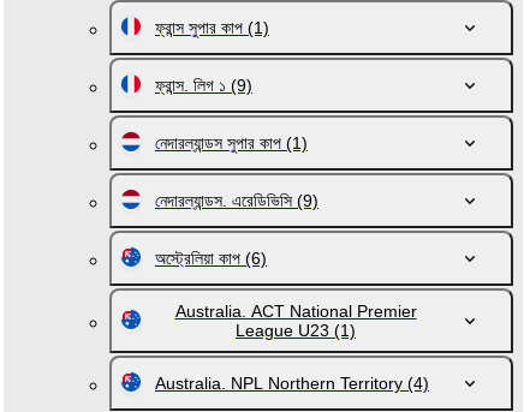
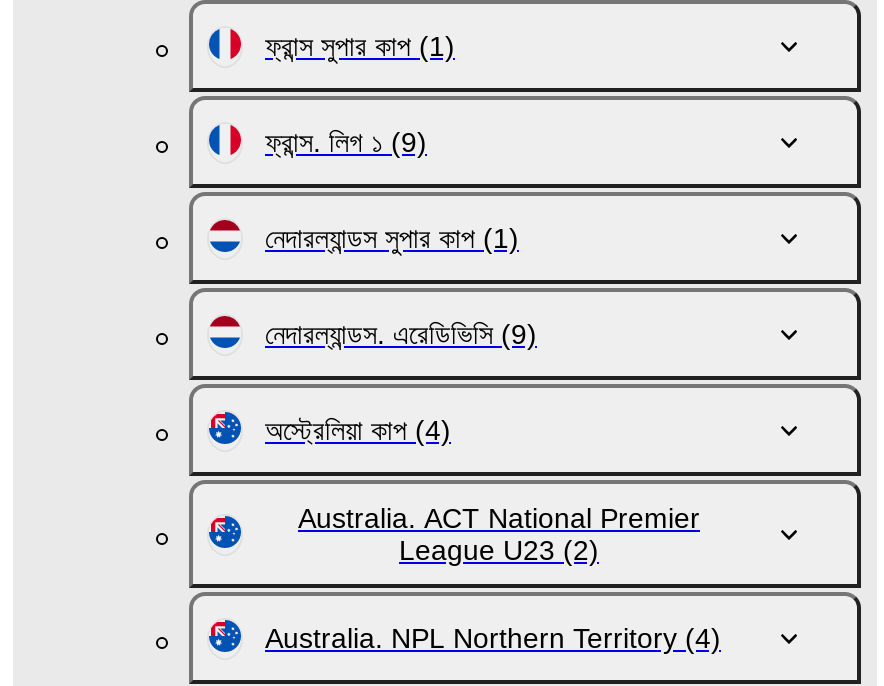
[155,249,267,268] অস্ট্রেলিয়া কাপ (6) -> [265,414,451,446] অস্ট্রেলিয়া কাপ (4)
[236,321,356,340] League U23 (1) -> [399,534,599,566] League U23 (2)

